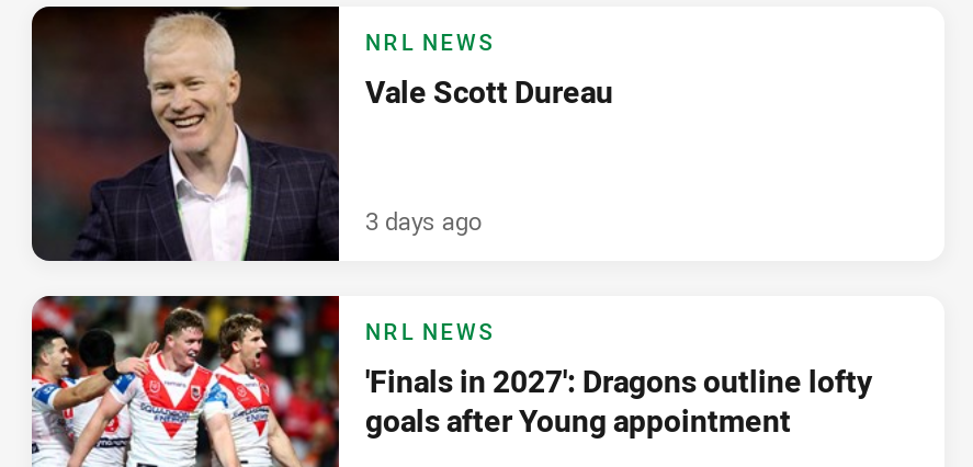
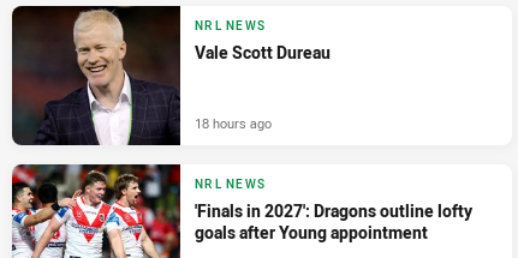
[365,203,482,236] 3 days ago -> [195,114,272,132] 18 hours ago

